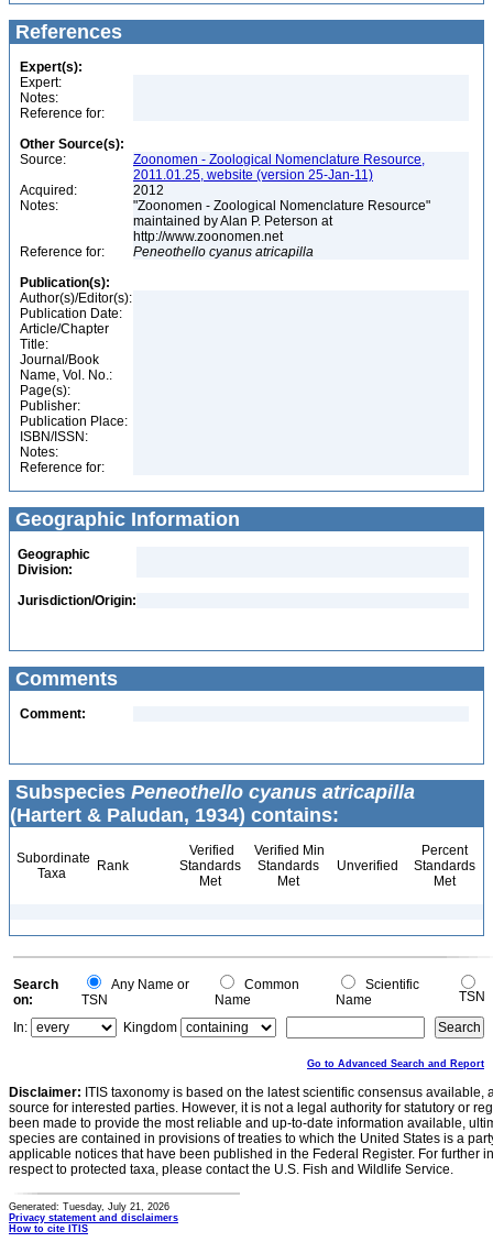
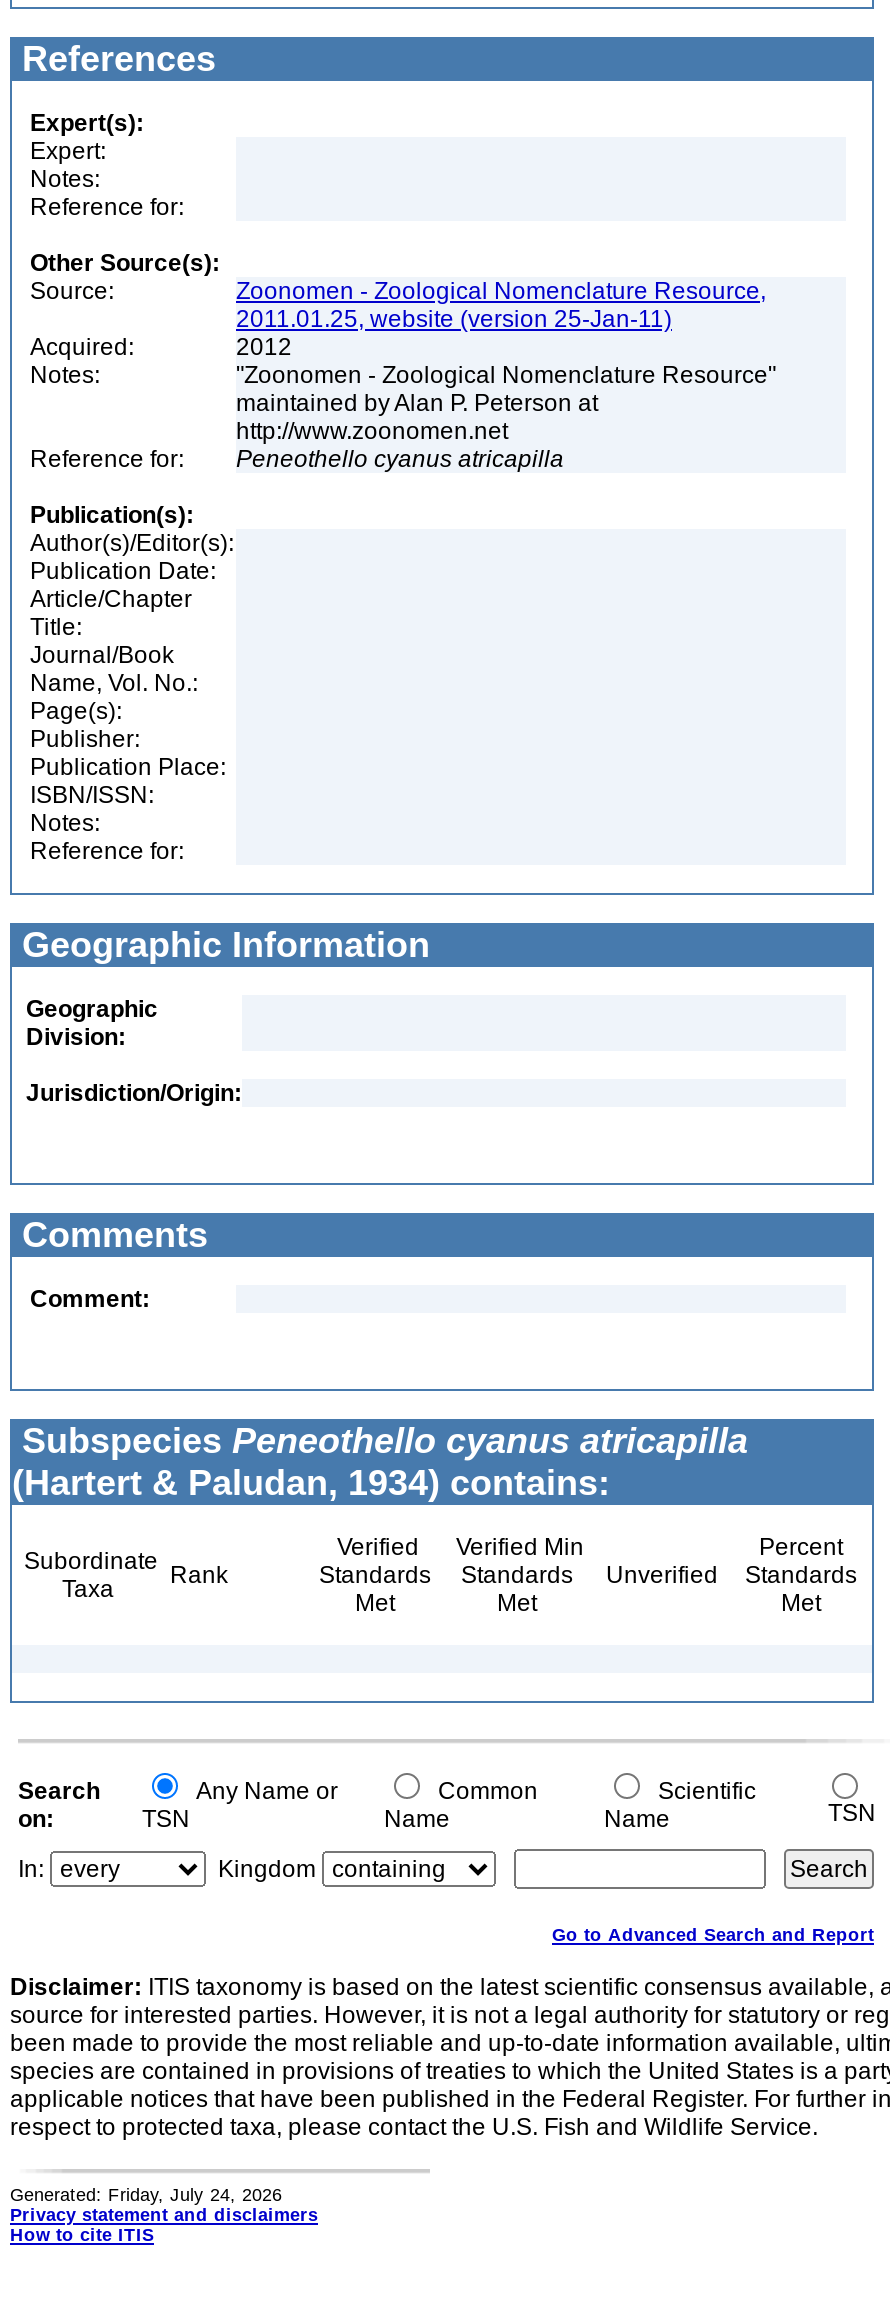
[9,1201,169,1212] Generated: Tuesday, July 21, 2026 -> [10,2185,282,2205] Generated: Friday, July 24, 2026

